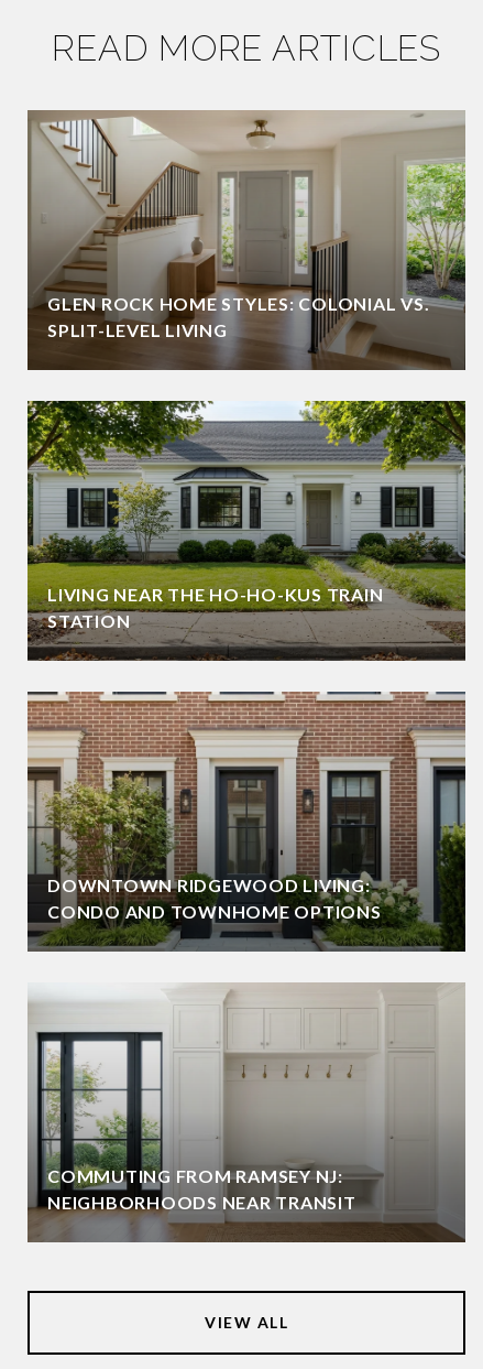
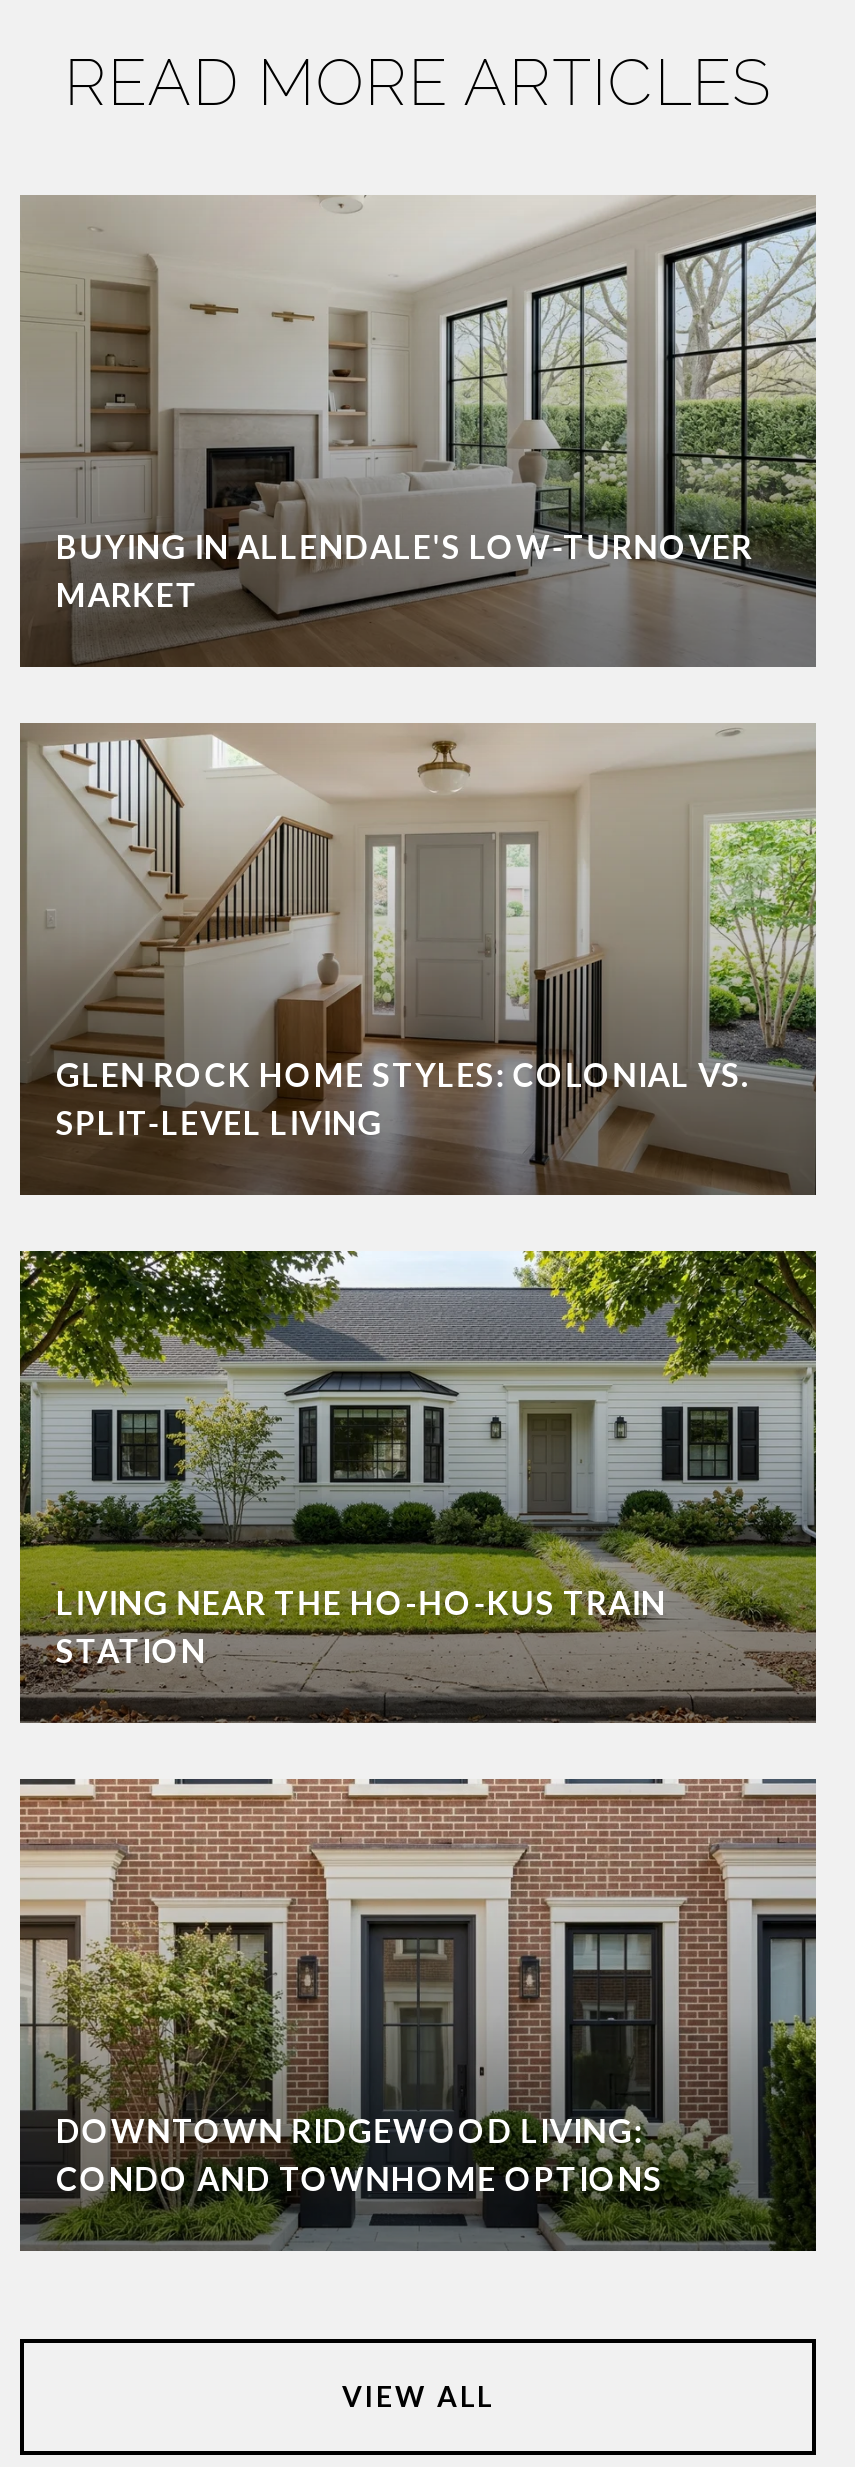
none -> [20,199,818,667] [image] | BUYING IN ALLENDALE'S LOW-TURNOVER | MARKET
moved [28,110,429,922] -> [20,723,750,2197]: [image] | GLEN ROCK HOME STYLES: COLONIAL VS. | SPLIT-LEVEL LIVING | LIVING NEAR THE HO-HO-KUS TRAIN | STATION | DOWNTOWN RIDGEWOOD LIVING: | CONDO AND TOWNHOME OPTIONS
[28,982,466,1242] [image] | COMMUTING FROM RAMSEY NJ: | NEIGHBORHOODS NEAR TRANSIT -> none

